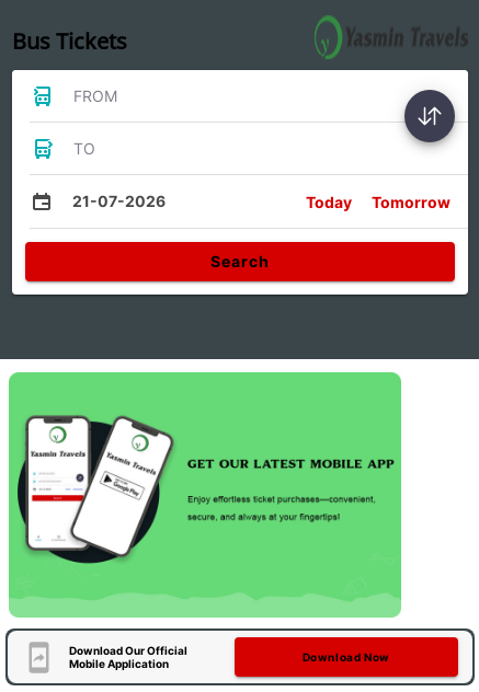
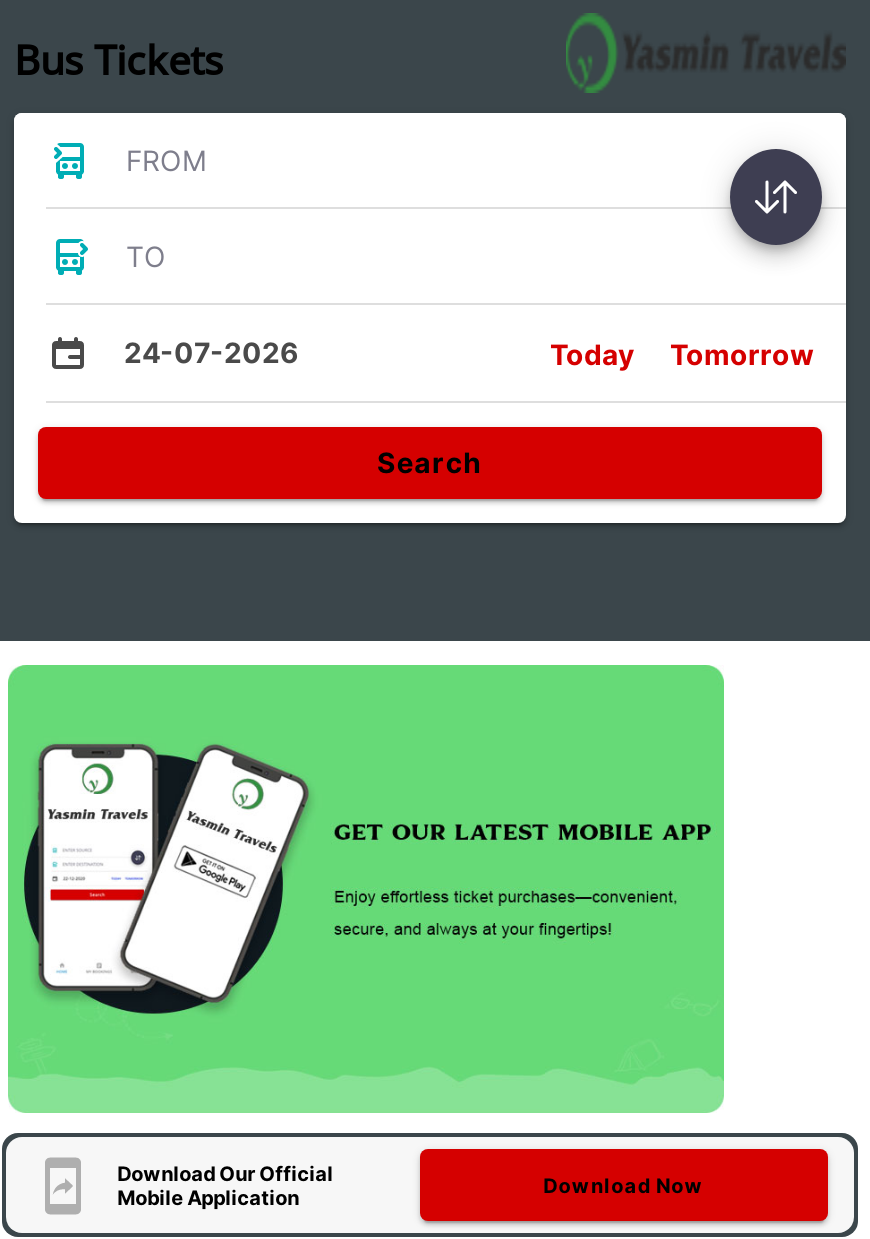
[72,192,166,210] 21-07-2026 -> [124,335,298,369] 24-07-2026

